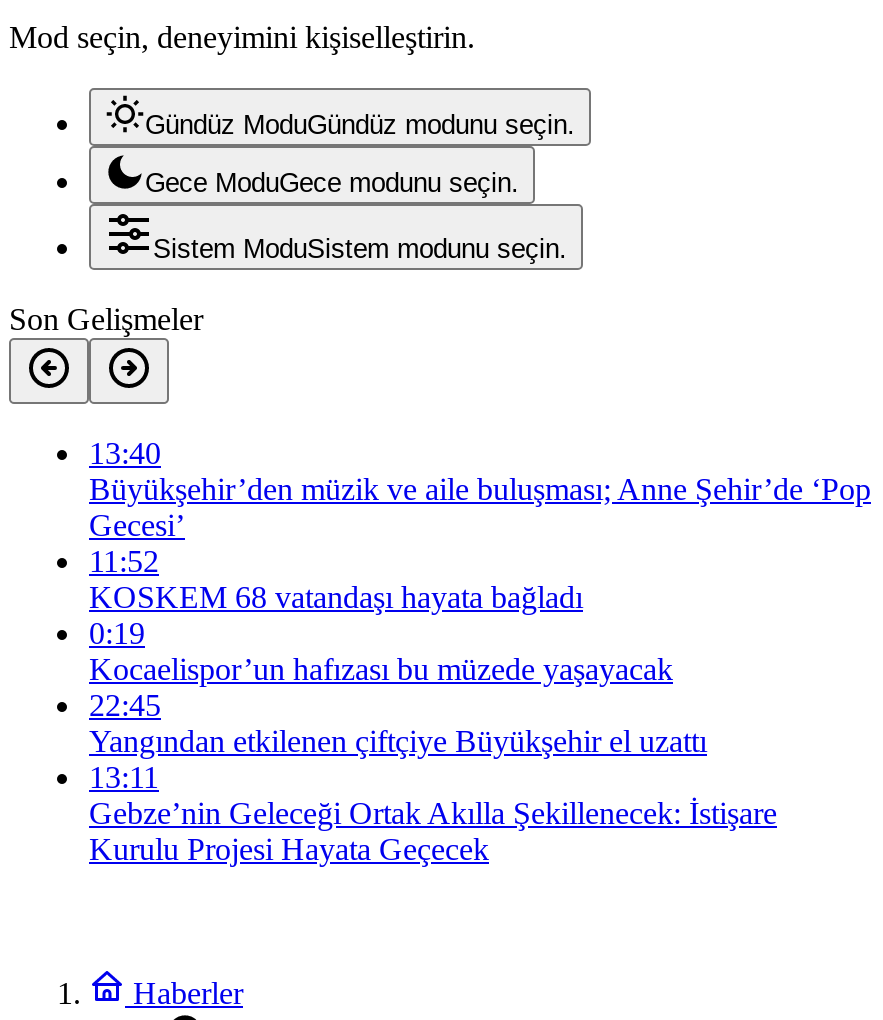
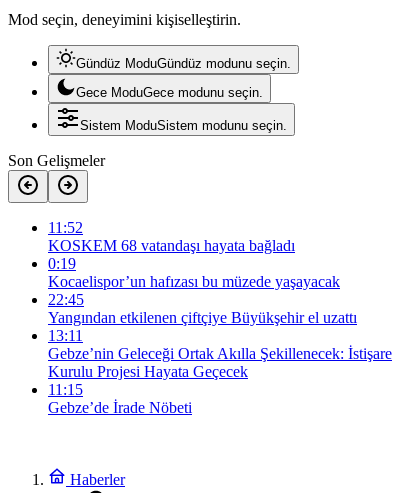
[89,436,871,542] 13:40 | Büyükşehir’den müzik ve aile buluşması; Anne Şehir’de ‘Pop | Gecesi’ -> none
moved [89,544,777,866] -> [48,219,392,380]: 11:52 | KOSKEM 68 vatandaşı hayata bağladı | 0:19 | ... | Gebze’nin Geleceği Ortak Akılla Şekillenecek: İstişare | Kurulu Projesi Hayata Geçecek
none -> [48,381,192,416] 11:15 | Gebze’de İrade Nöbeti

